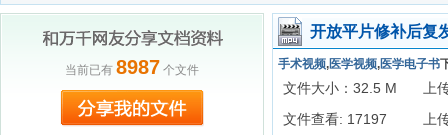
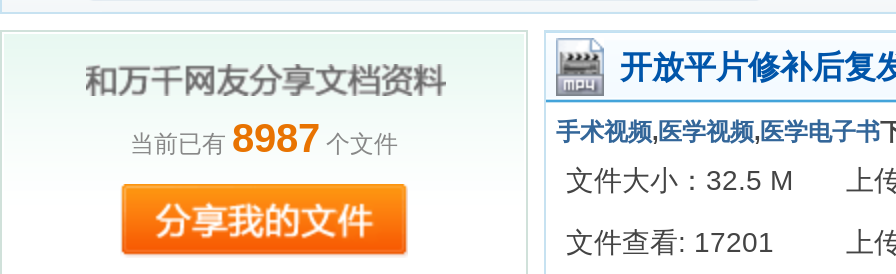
[283,111,387,127] 文件查看: 17197 -> [566,226,774,258] 文件查看: 17201

